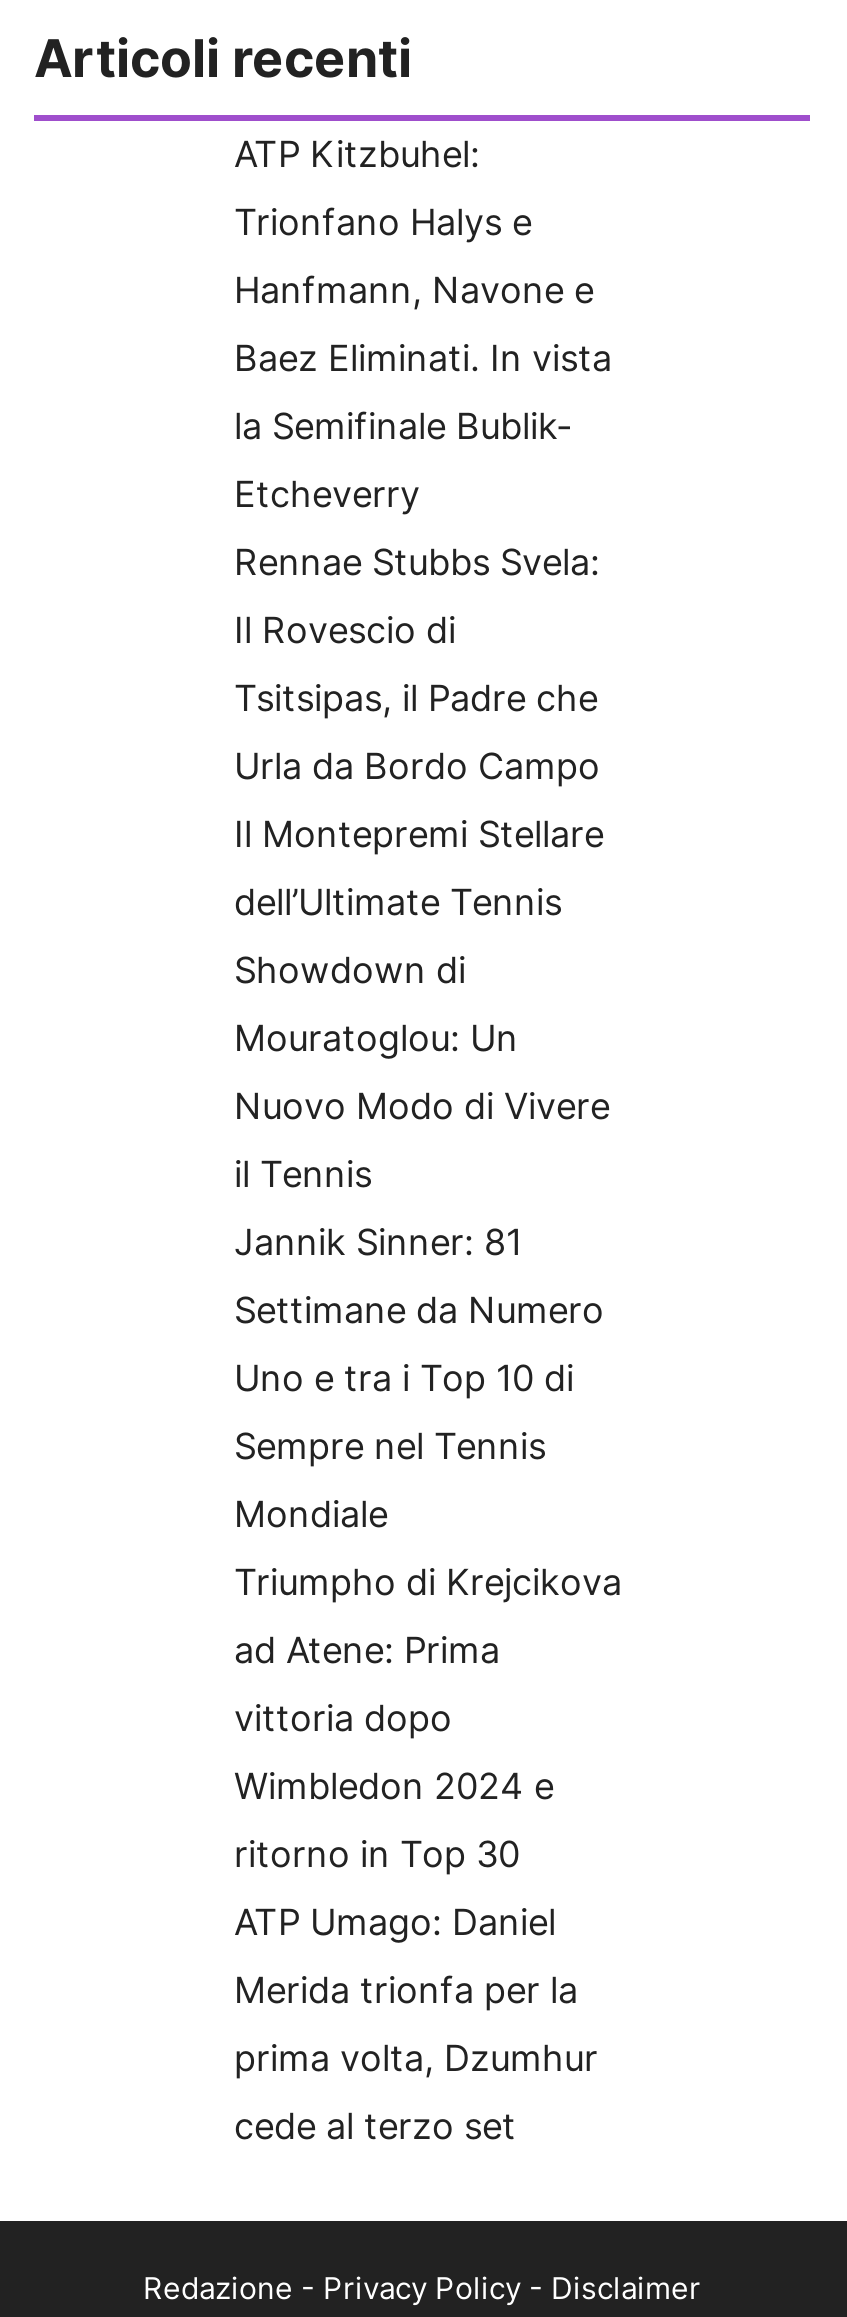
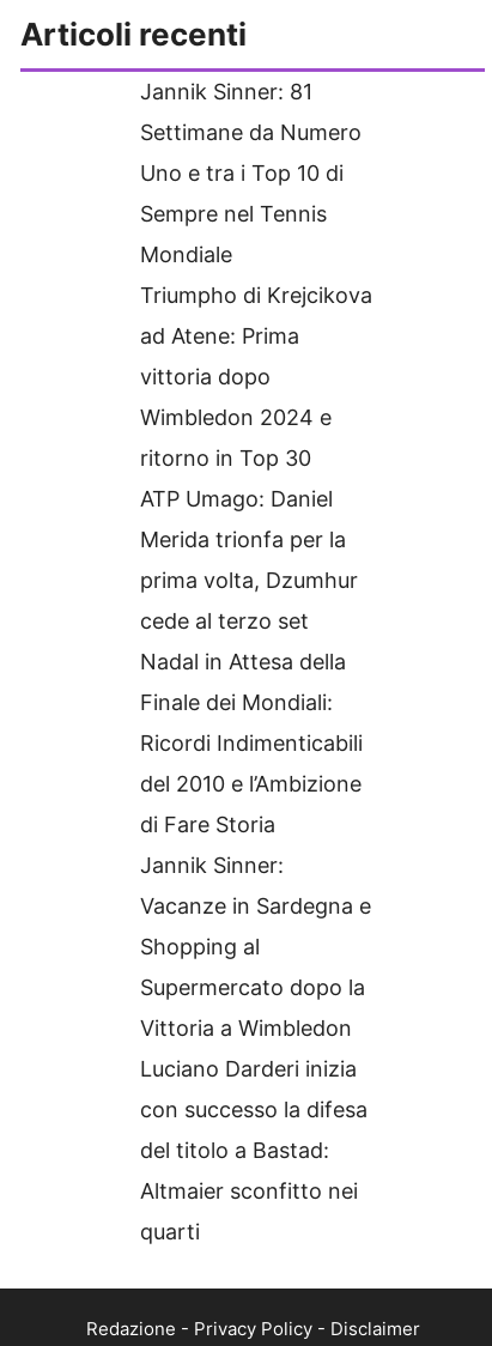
[234,134,612,1196] ATP Kitzbuhel: | Trionfano Halys e | Hanfmann, Navone e | Baez Eliminati. In vista | la Semifinale Bublik- | Etcheverry | Rennae Stubbs Svela: | Il Rovescio di | Tsitsipas, il Padre che | Urla da Bordo Campo | Il Montepremi Stellare | dell’Ultimate Tennis | Showdown di | Mouratoglou: Un | Nuovo Modo di Vivere | il Tennis -> none
moved [234,1222,622,2148] -> [140,79,372,634]: Jannik Sinner: 81 | Settimane da Numero | Uno e tra i Top 10 di | ... | prima volta, Dzumhur | cede al terzo set
none -> [140,649,371,1244] Nadal in Attesa della | Finale dei Mondiali: | Ricordi Indimenticabili | del 2010 e l’Ambizione | di Fare Storia | Jannik Sinner: | Vacanze in Sardegna e | Shopping al | Supermercato dopo la | Vittoria a Wimbledon | Luciano Darderi inizia | con successo la difesa | del titolo a Bastad: | Altmaier sconfitto nei | quarti

